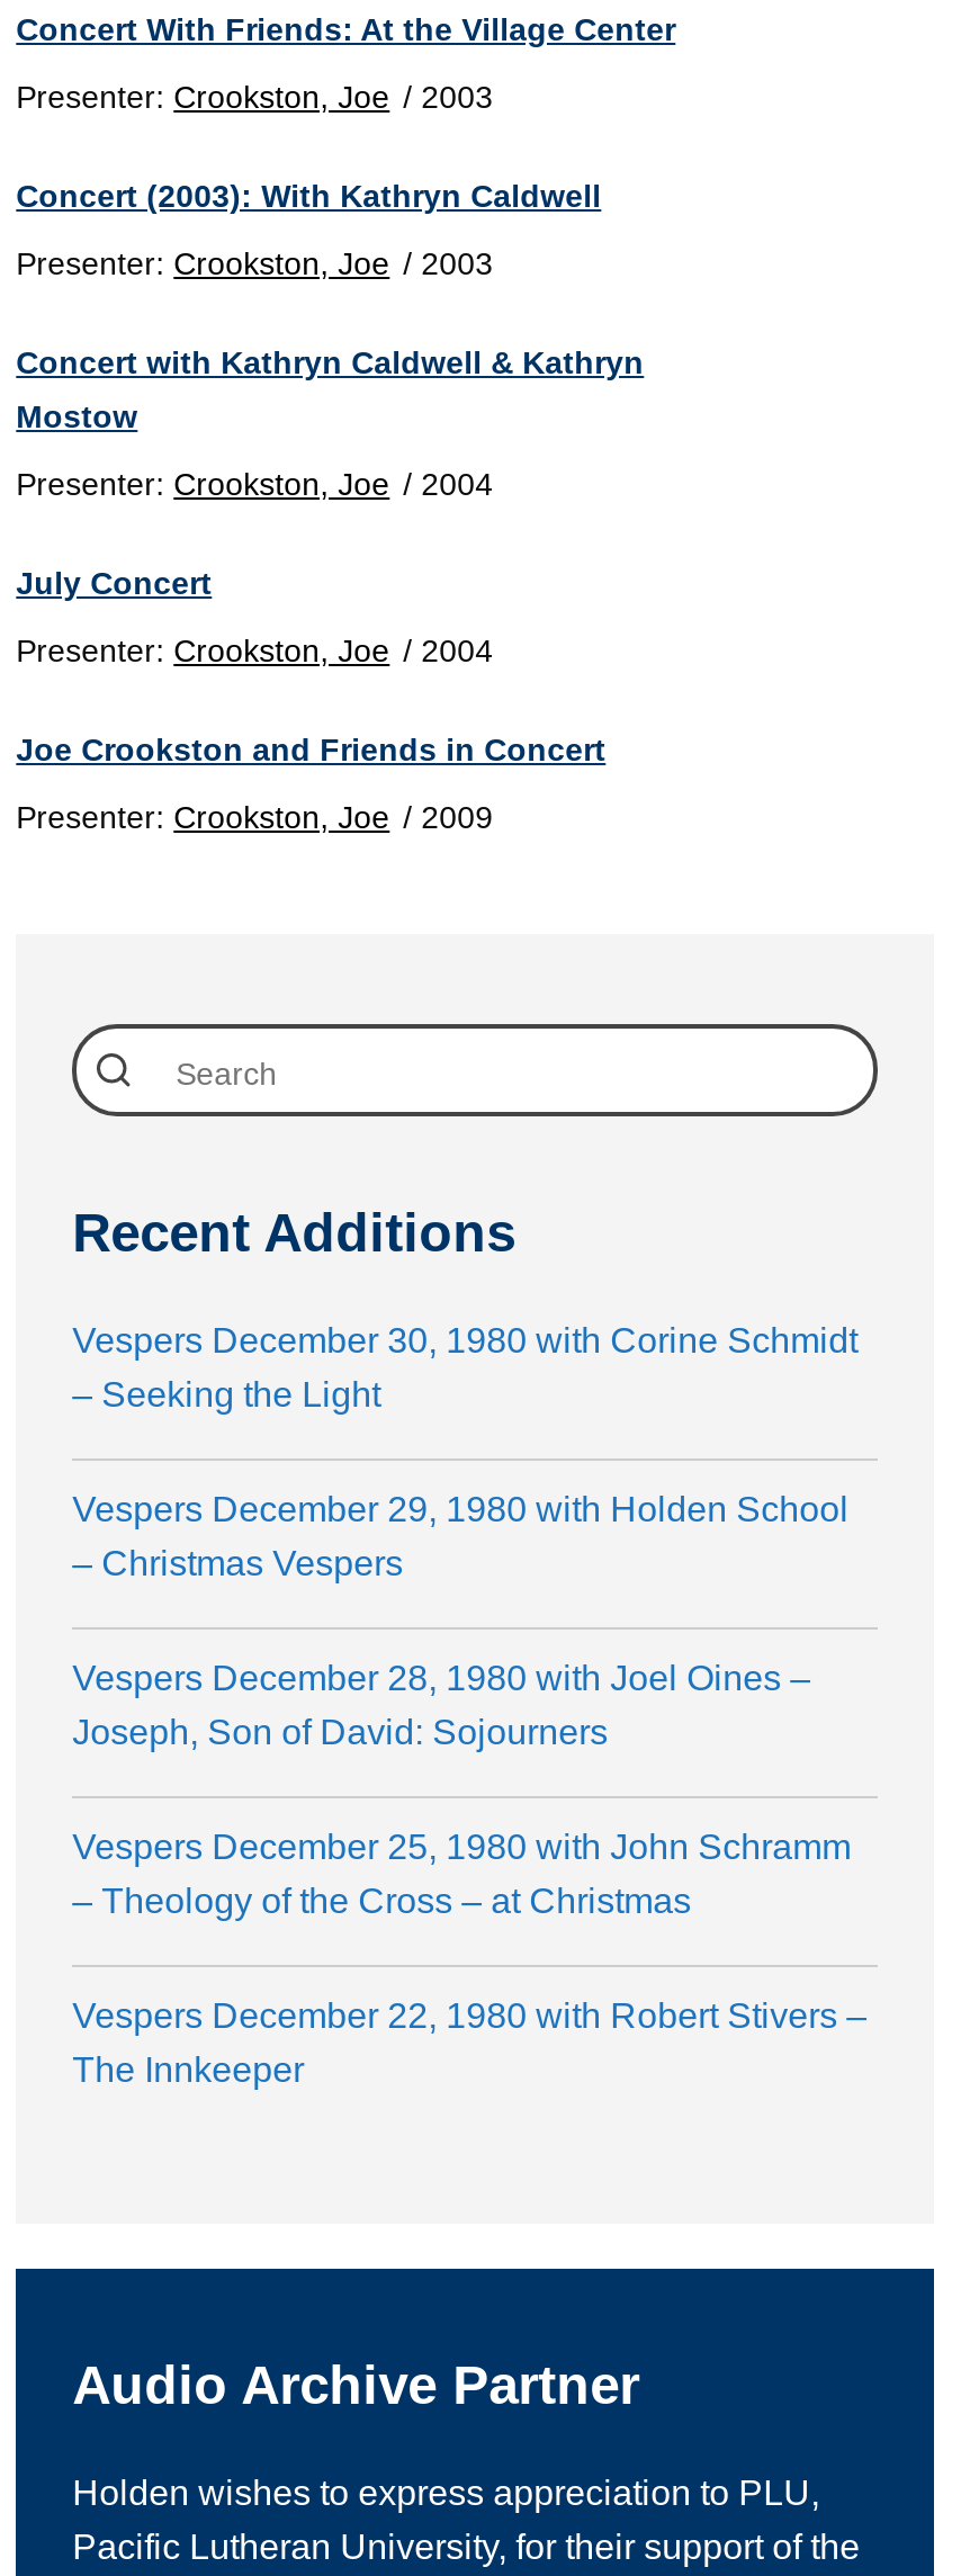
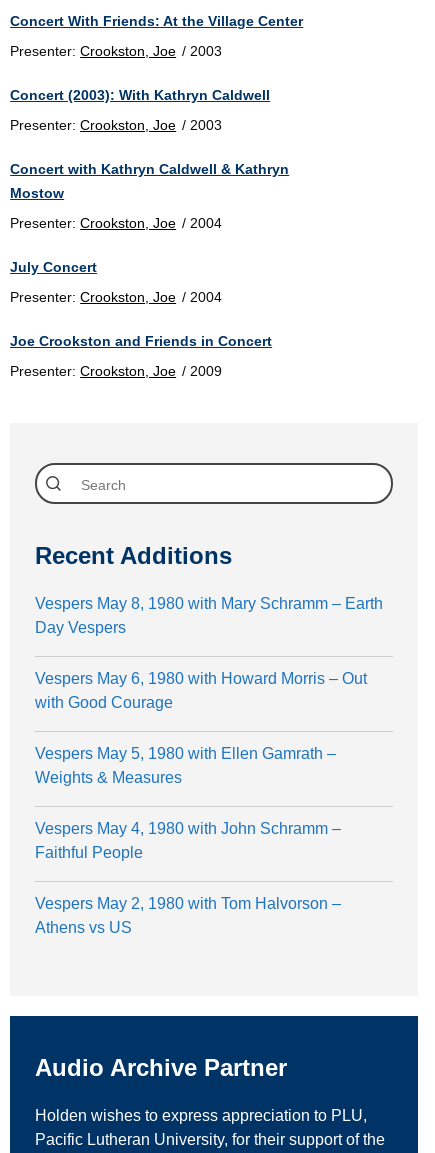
[72,1321,858,1413] Vespers December 30, 1980 with Corine Schmidt | – Seeking the Light -> [35,595,383,636] Vespers May 8, 1980 with Mary Schramm – Earth | Day Vespers
[72,1490,849,1582] Vespers December 29, 1980 with Holden School | – Christmas Vespers -> [35,670,367,711] Vespers May 6, 1980 with Howard Morris – Out | with Good Courage
[72,1659,811,1751] Vespers December 28, 1980 with Joel Oines – | Joseph, Son of David: Sojourners -> [35,745,336,786] Vespers May 5, 1980 with Ellen Gamrath – | Weights & Measures
[72,1828,851,1920] Vespers December 25, 1980 with John Schramm | – Theology of the Cross – at Christmas -> [35,820,341,861] Vespers May 4, 1980 with John Schramm – | Faithful People
[72,1996,867,2089] Vespers December 22, 1980 with Robert Stivers – | The Innkeeper -> [35,895,341,936] Vespers May 2, 1980 with Tom Halvorson – | Athens vs US

